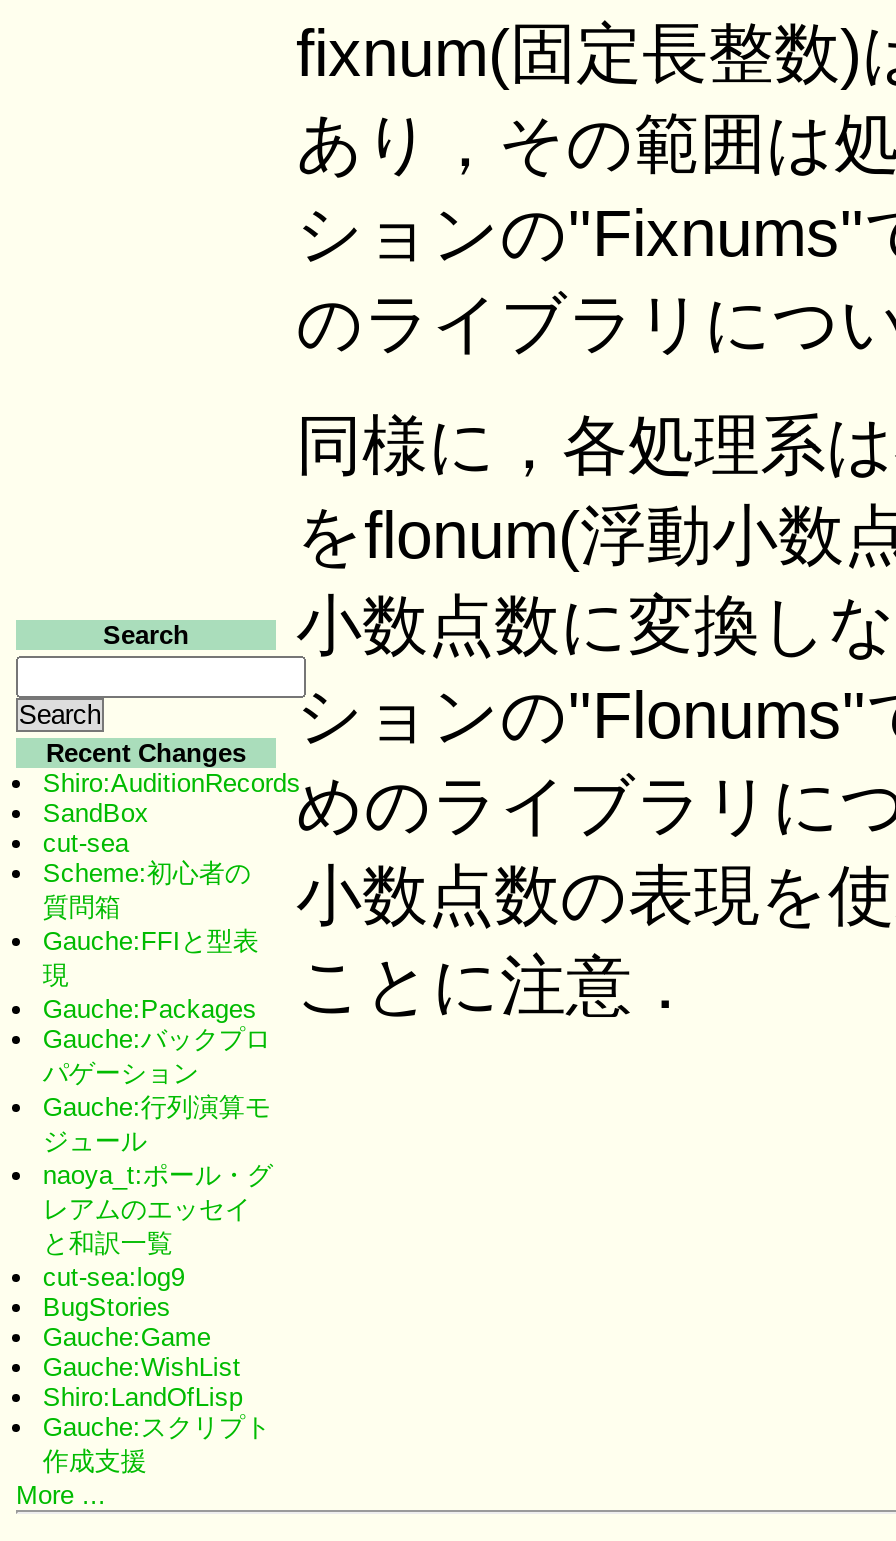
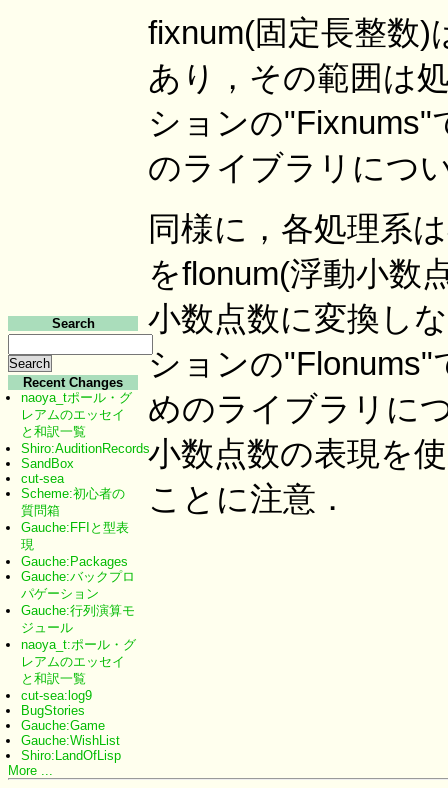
moved [43,768,301,1412] -> [21,441,150,763]: Shiro:AuditionRecords | SandBox | cut-sea | ... | Gauche:WishList | Shiro:LandOfLisp
none -> [21,390,132,439] naoya_tポール・グ | レアムのエッセイ | と和訳一覧
[43,1412,271,1476] Gauche:スクリプト | 作成支援 -> none

